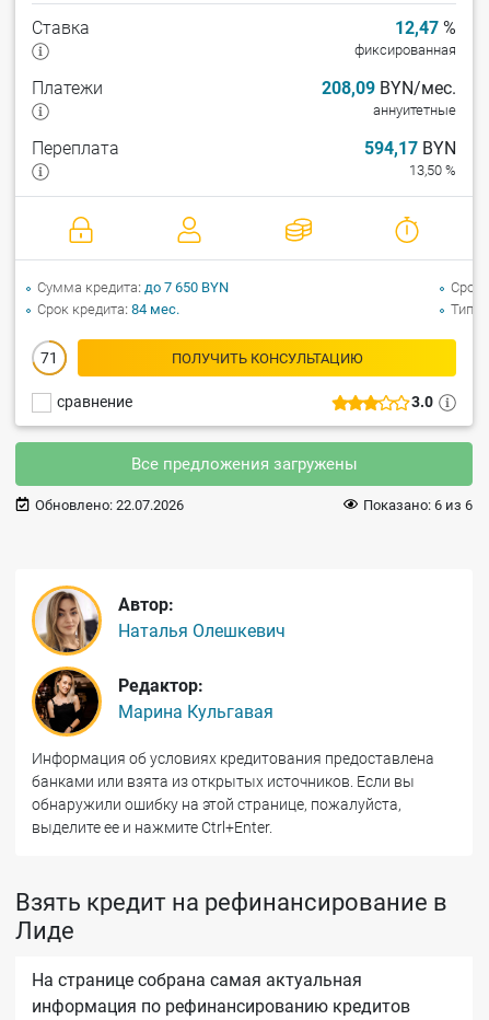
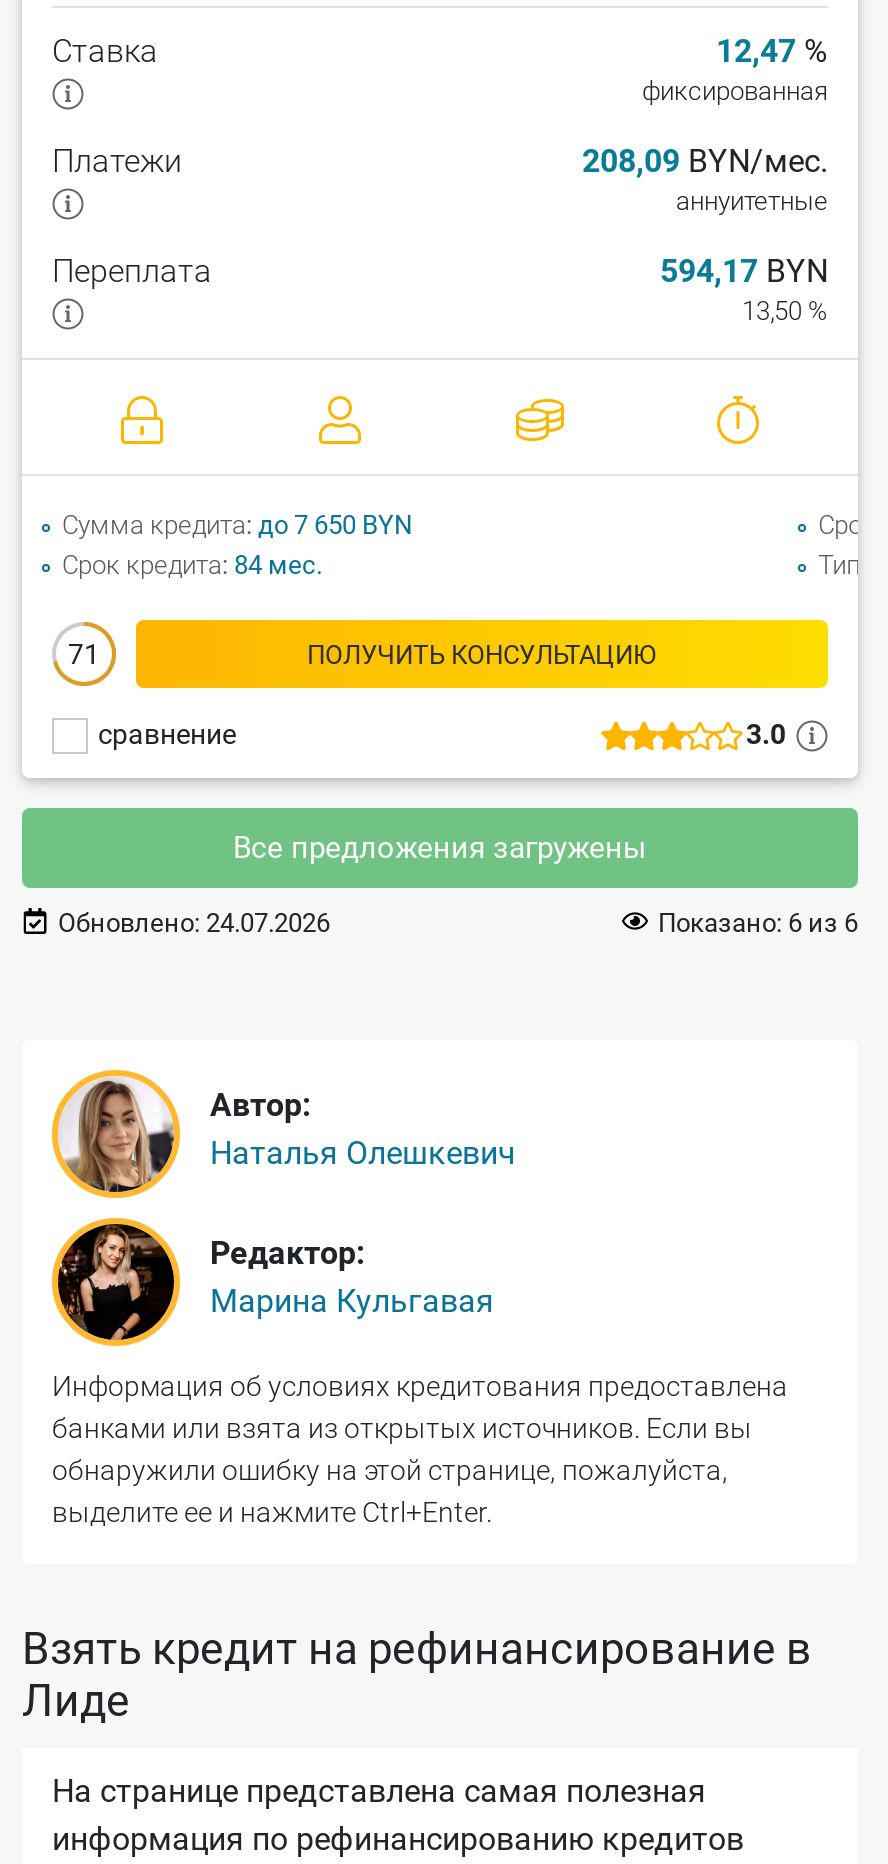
[35,497,184,513] Обновлено: 22.07.2026 -> [58,908,330,938] Обновлено: 24.07.2026
[32,970,362,990] На странице собрана самая актуальная -> [52,1772,706,1810] На странице представлена самая полезная

